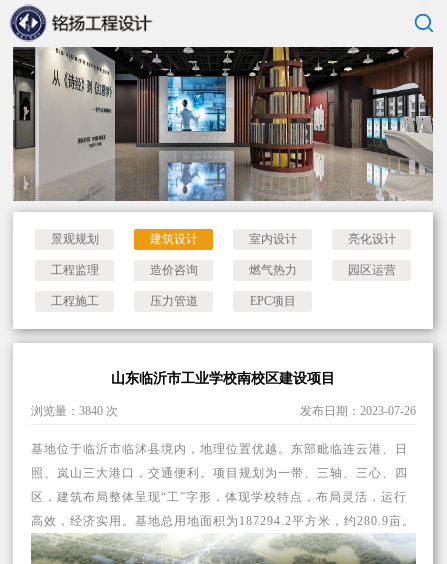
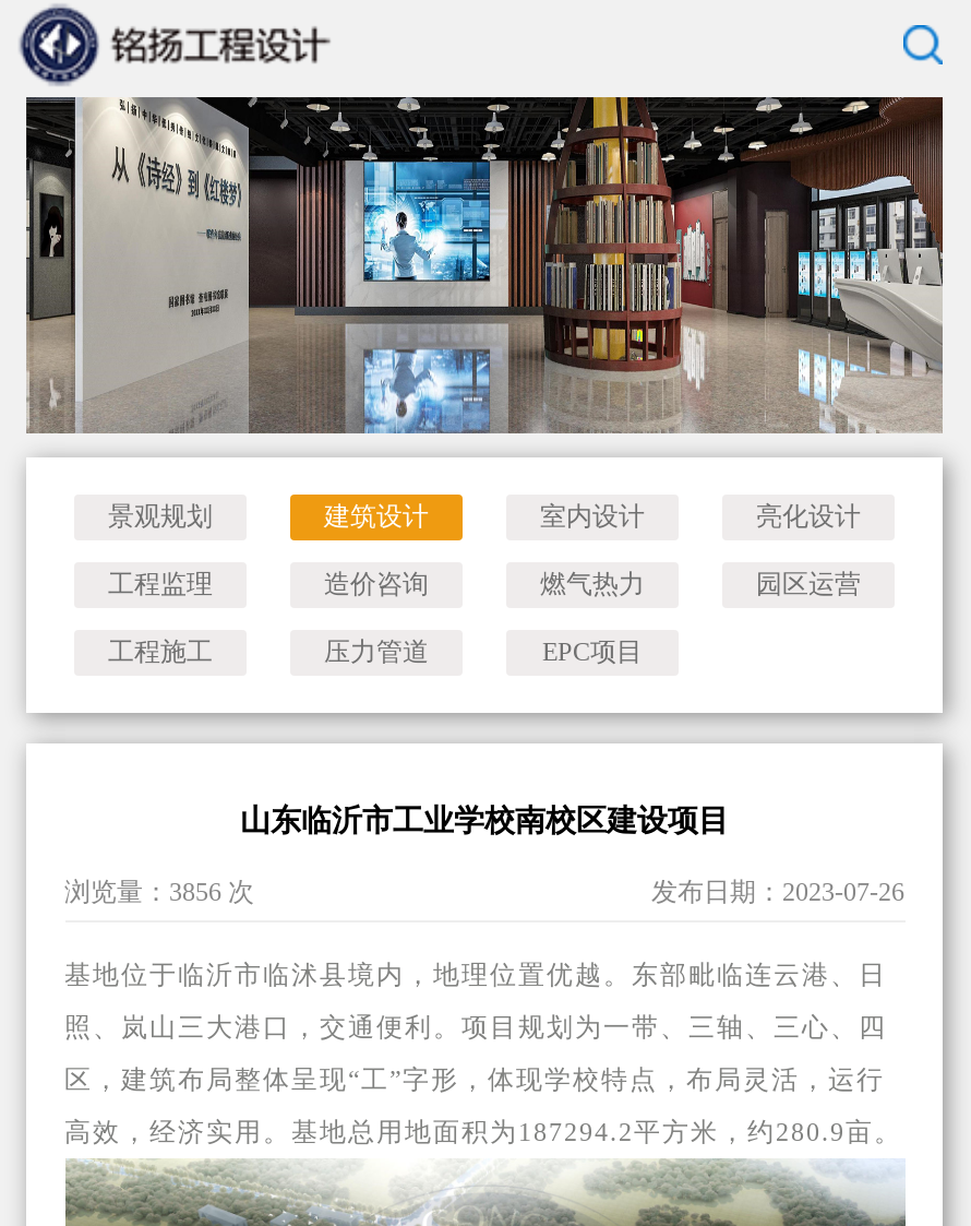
[30,403,117,417] 浏览量：3840 次 -> [64,876,254,906] 浏览量：3856 次

